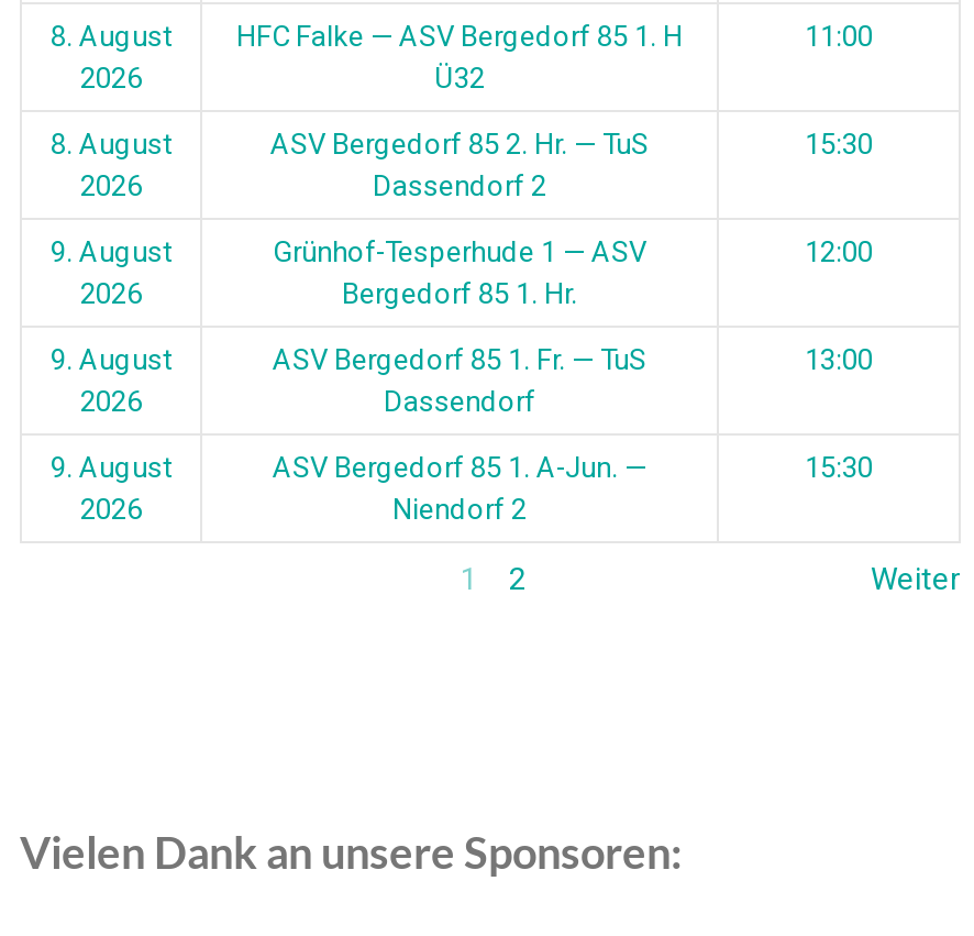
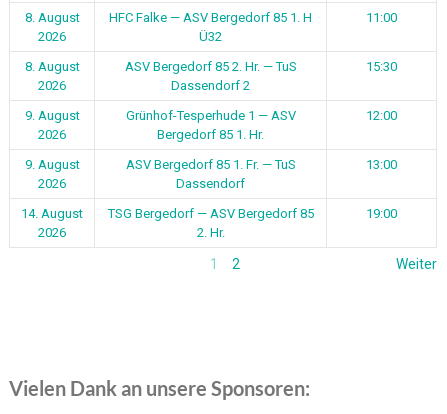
[51,450,171,483] 9. August -> [21,206,83,221] 14. August
[273,450,646,525] ASV Bergedorf 85 1. A-Jun. — | Niendorf 2 -> [107,206,313,240] TSG Bergedorf — ASV Bergedorf 85 | 2. Hr.
[805,450,873,483] 15:30 -> [366,206,397,221] 19:00

